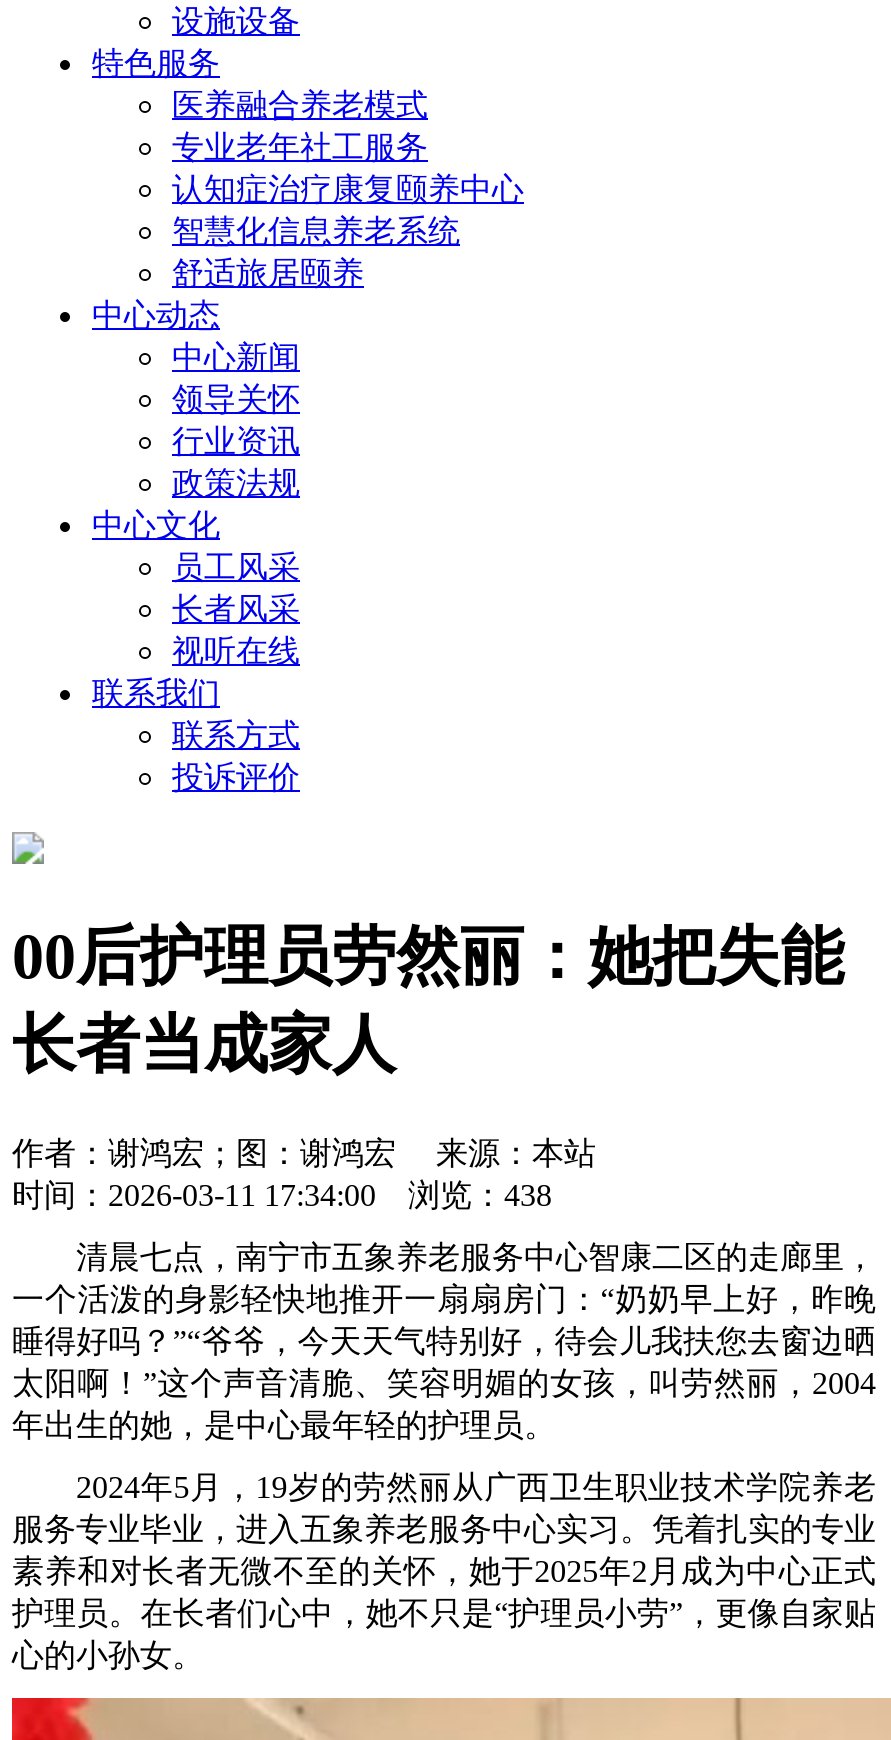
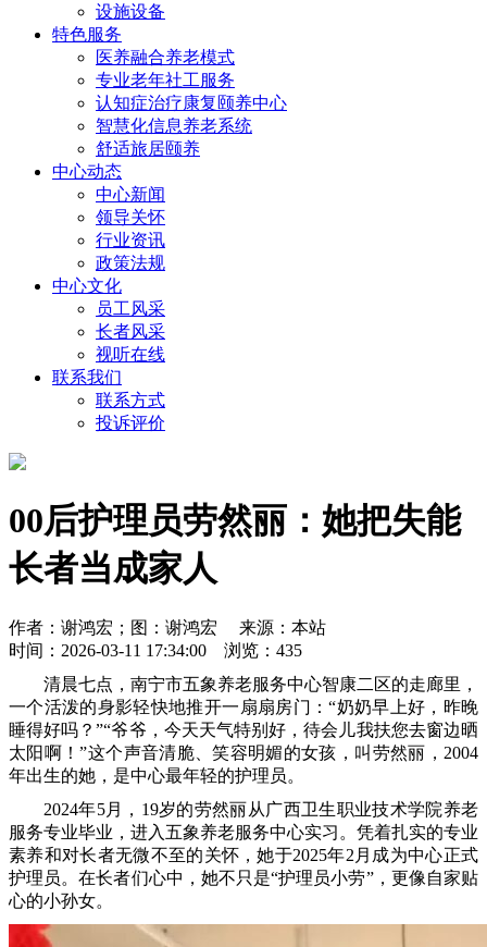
[12,1177,552,1211] 时间：2026-03-11 17:34:00 浏览：438 -> [9,641,302,659] 时间：2026-03-11 17:34:00 浏览：435

